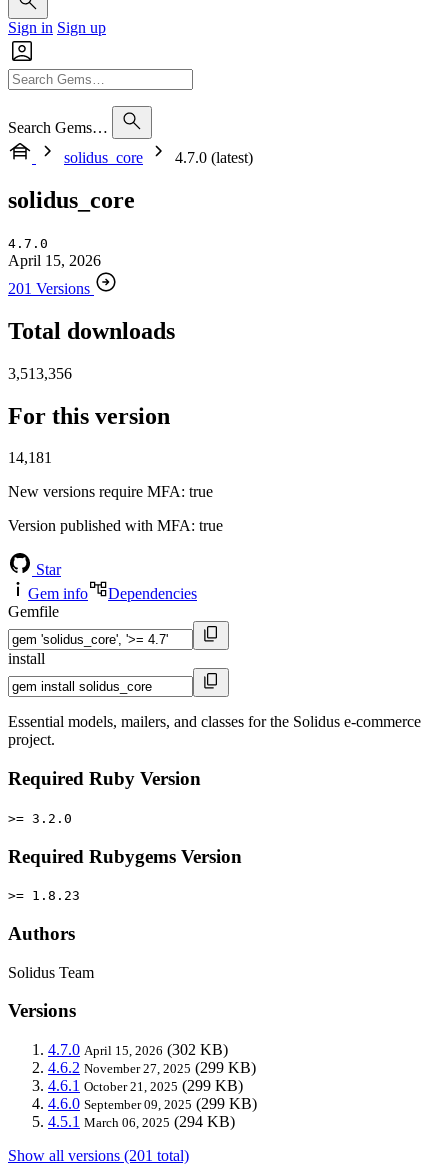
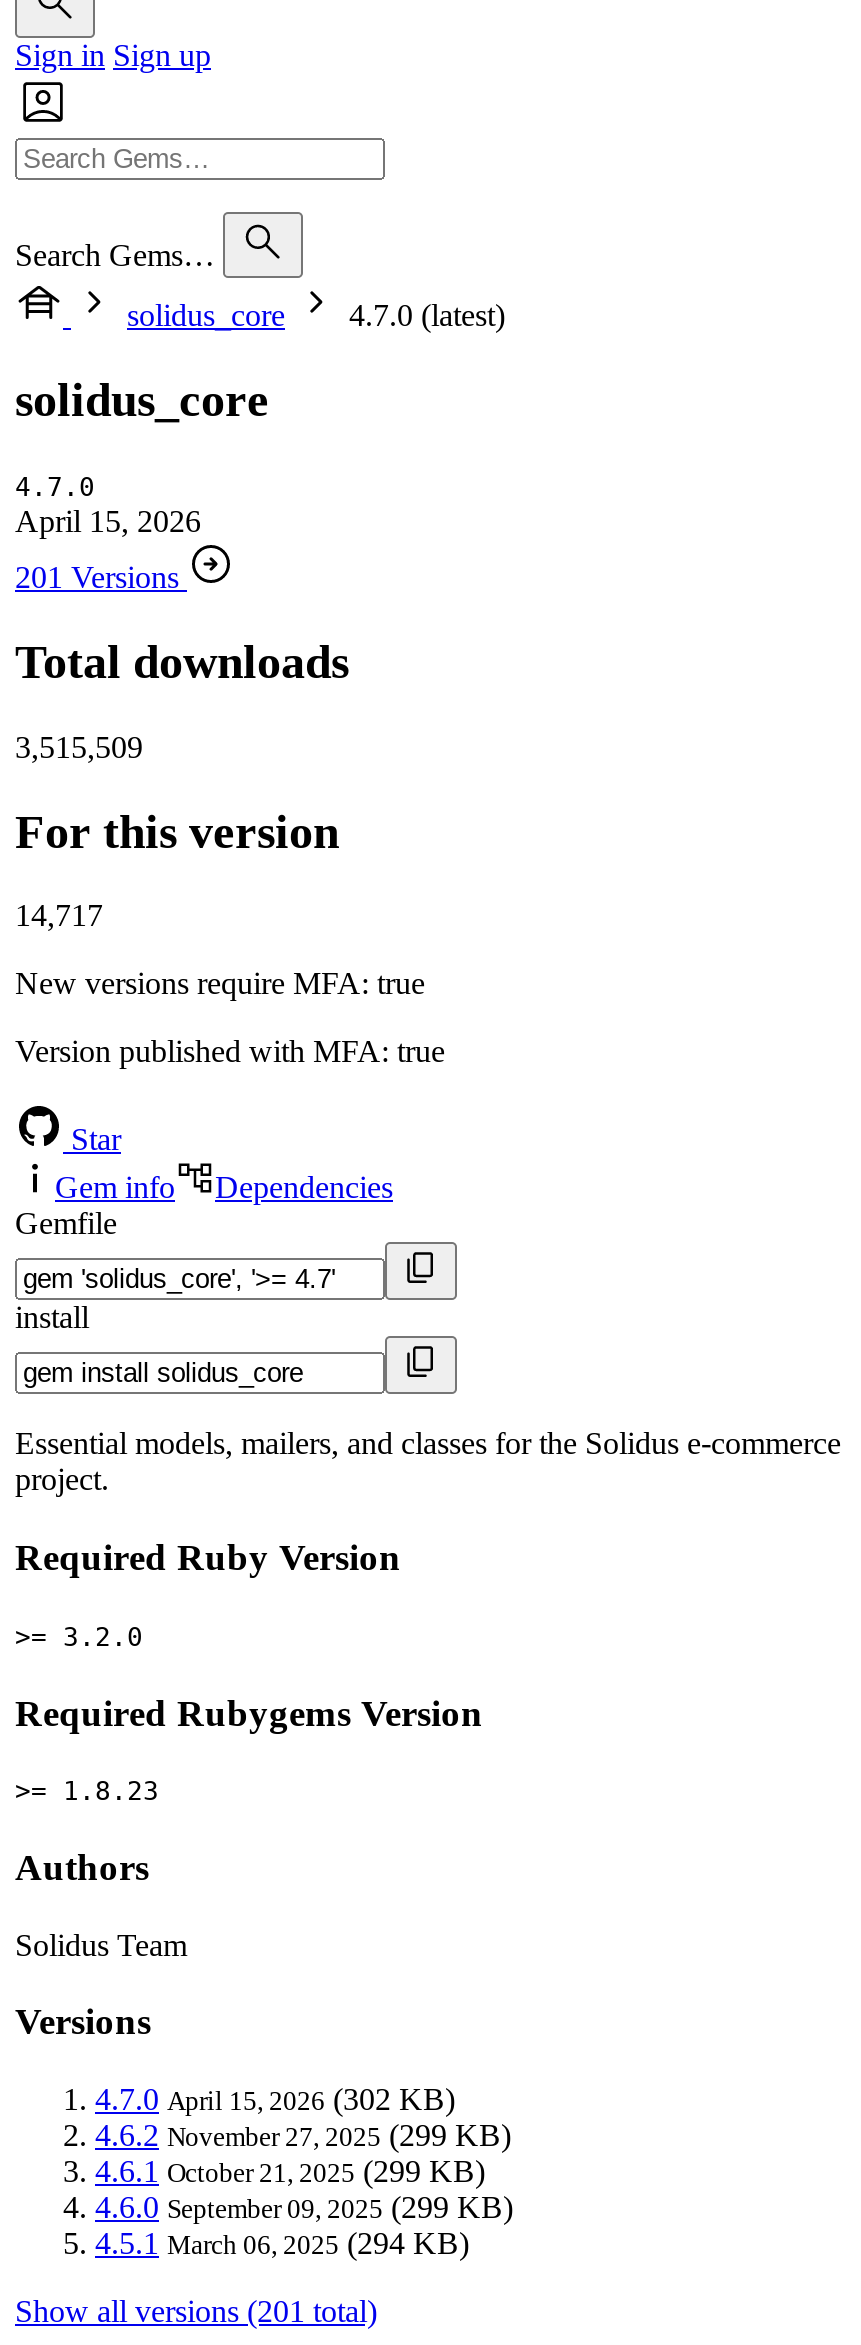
[8,365,72,382] 3,513,356 -> [15,729,143,763] 3,515,509
[8,449,52,466] 14,181 -> [15,899,103,933] 14,717

